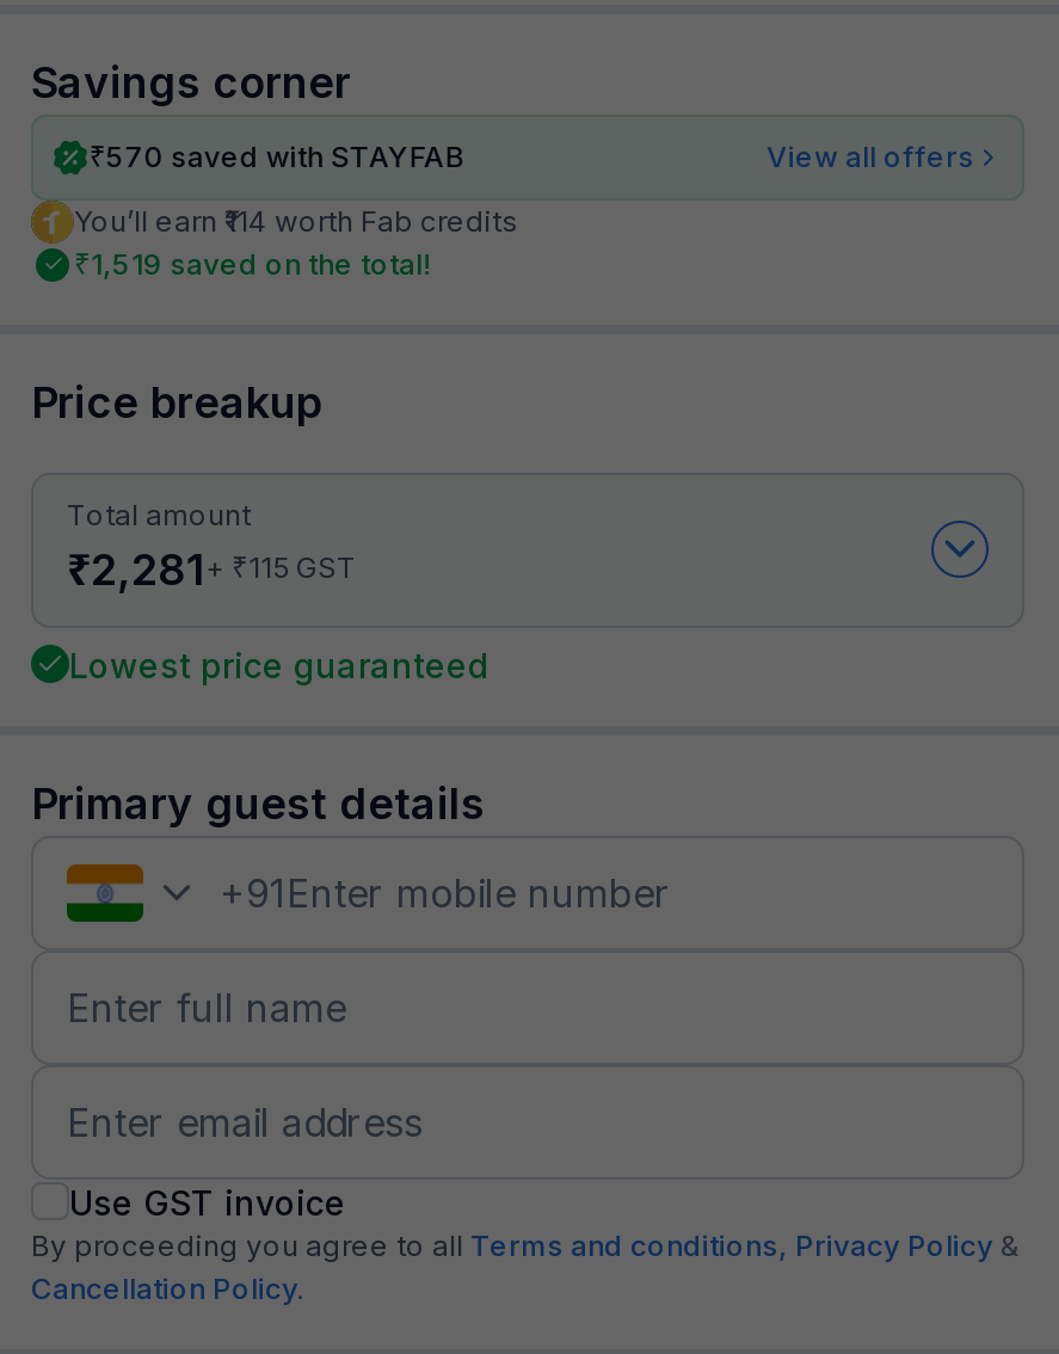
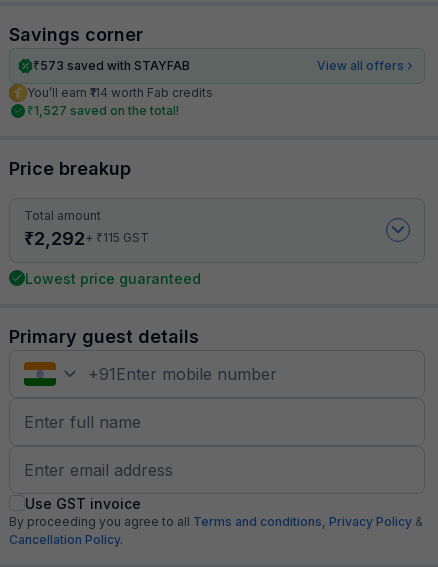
[89,135,464,176] ₹570 saved with STAYFAB -> [33,57,190,74] ₹573 saved with STAYFAB
[74,243,430,283] ₹1,519 saved on the total! -> [27,102,179,119] ₹1,527 saved on the total!
[67,539,358,596] ₹2,281+ ₹115GST -> [24,226,149,250] ₹2,292+ ₹115GST

